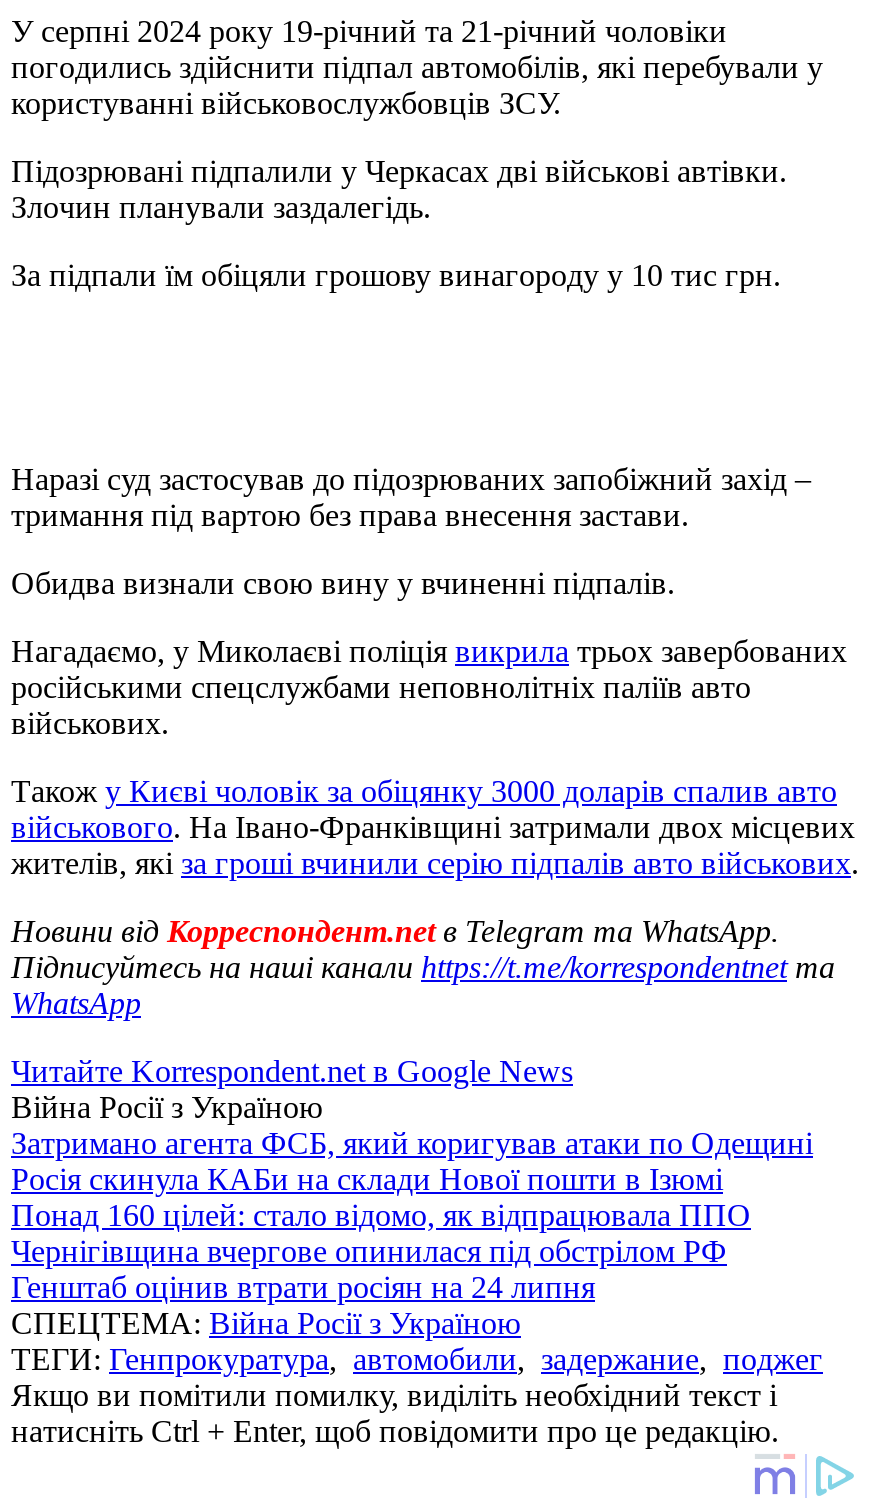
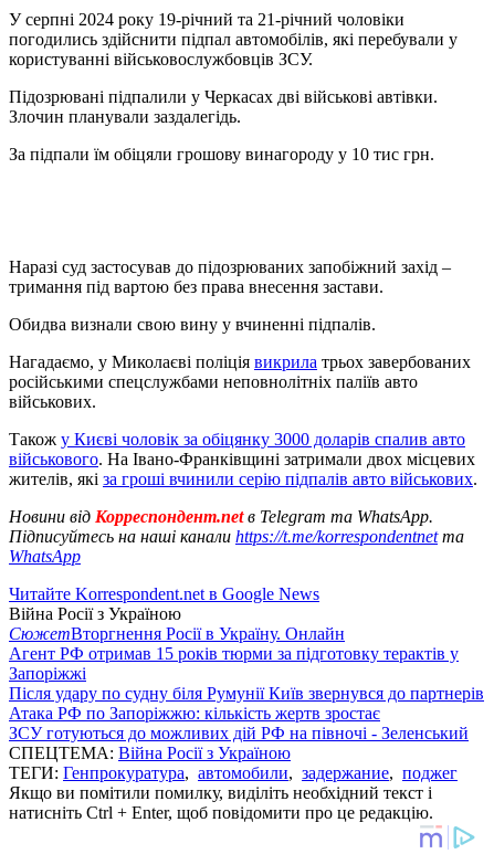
[11,1125,813,1303] Затримано агента ФСБ, який коригував атаки по Одещині | Росія скинула КАБи на склади Нової пошти в Ізюмі | Понад 160 цілей: стало відомо, як відпрацювала ППО | Чернігівщина вчергове опинилася під обстрілом РФ | Генштаб оцінив втрати росіян на 24 липня -> [9,624,484,742] СюжетВторгнення Росії в Україну. Онлайн | Агент РФ отримав 15 років тюрми за підготовку терактів у | Запоріжжі | Після удару по судну біля Румунії Київ звернувся до партнерів | Атака РФ по Запоріжжю: кількість жертв зростає | ЗСУ готуються до можливих дій РФ на півночі - Зеленський

